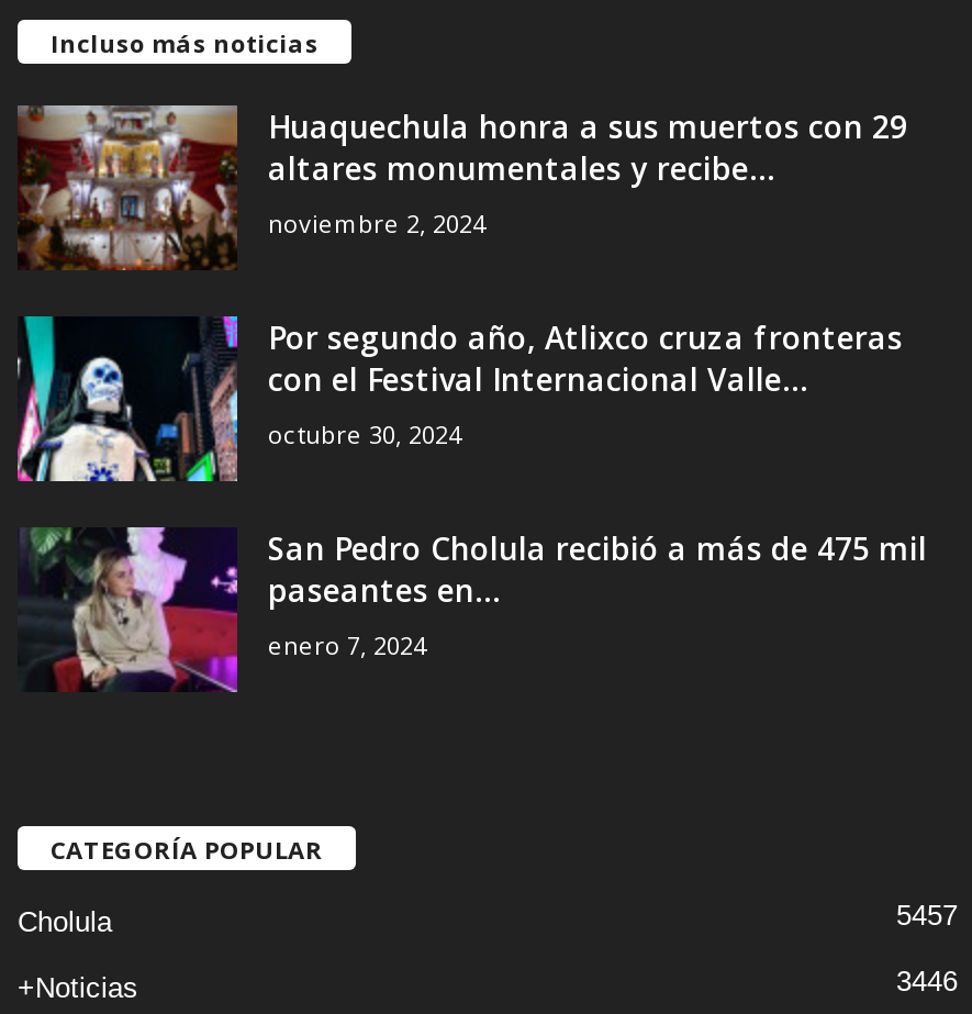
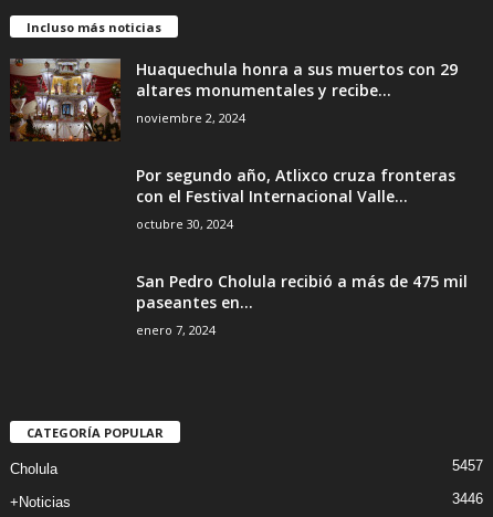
[15,314,239,483] [image] -> none
[20,525,239,694] [image] -> none

